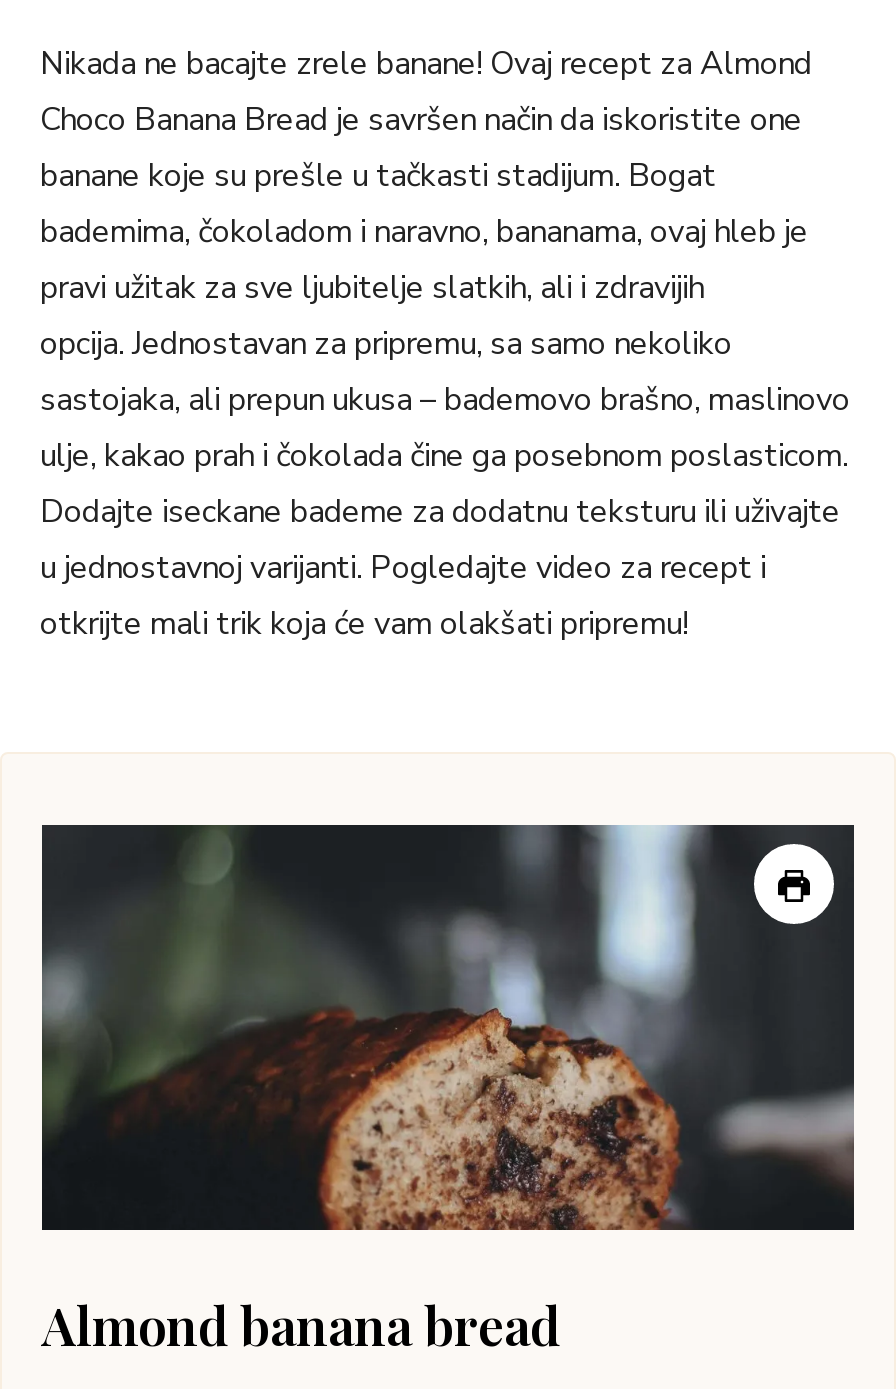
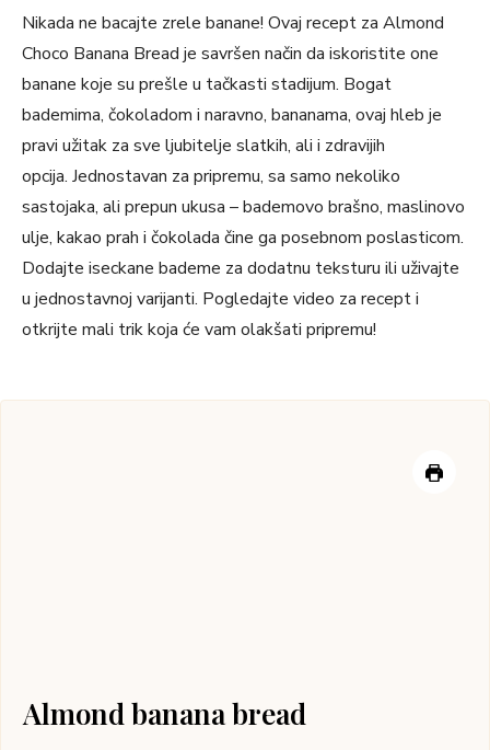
[40,822,856,1232] [image] -> none

